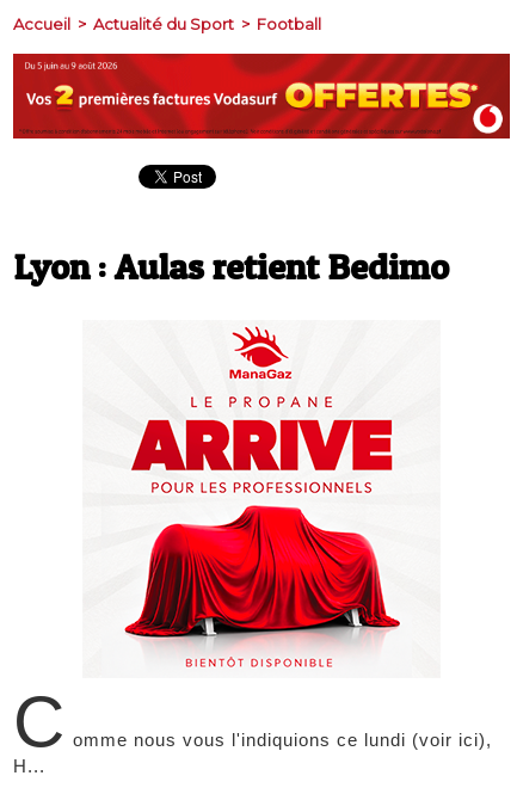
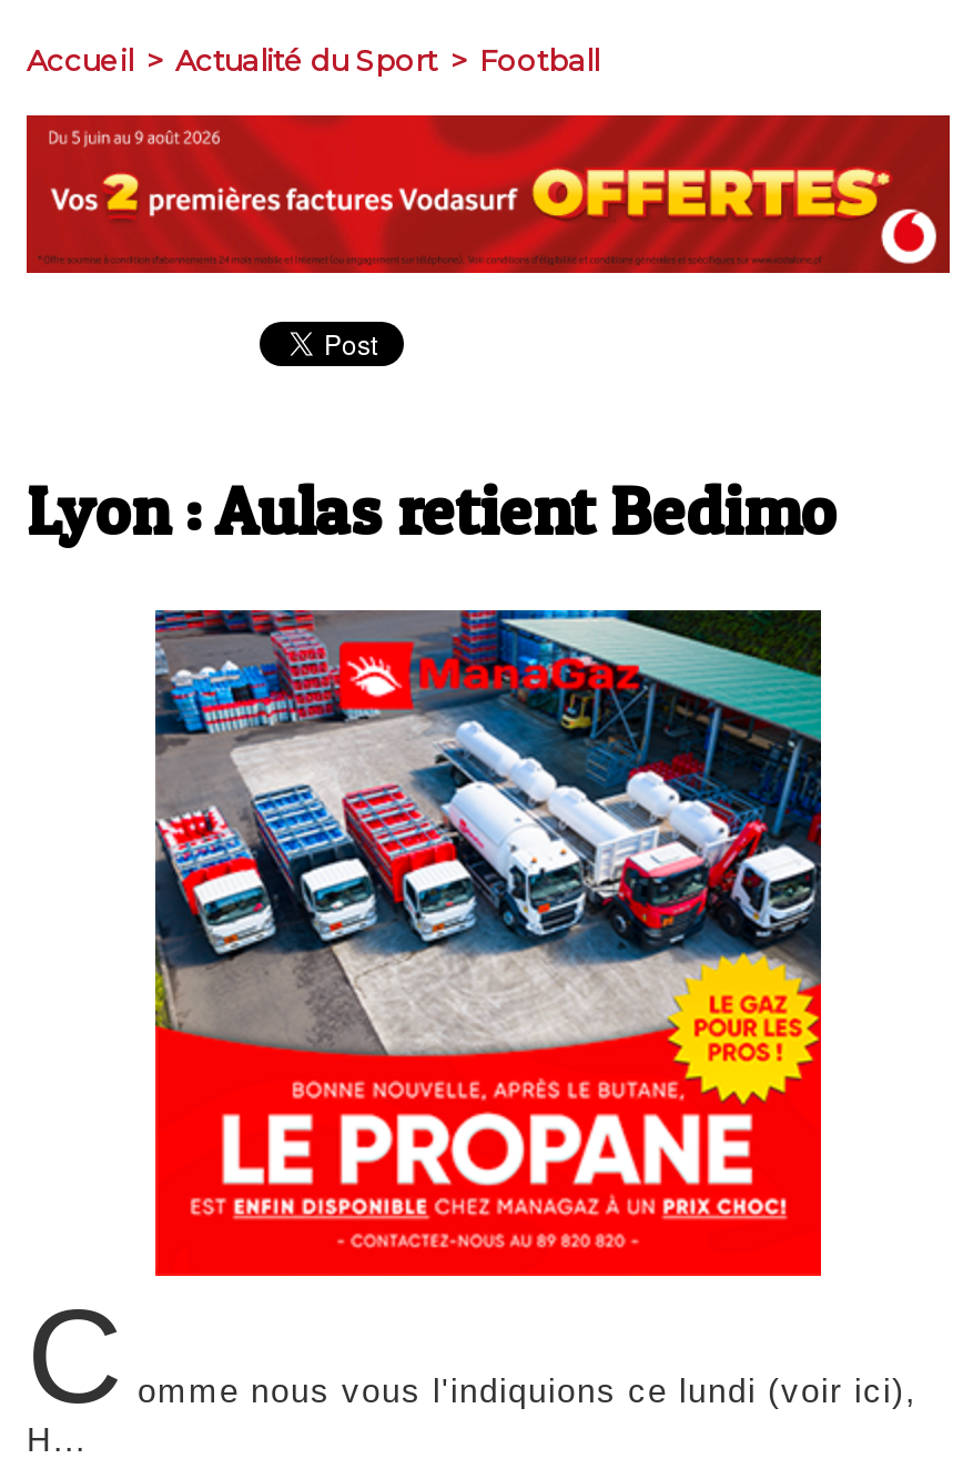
[82,320,441,678] [image] -> [153,608,823,1278] [image]

